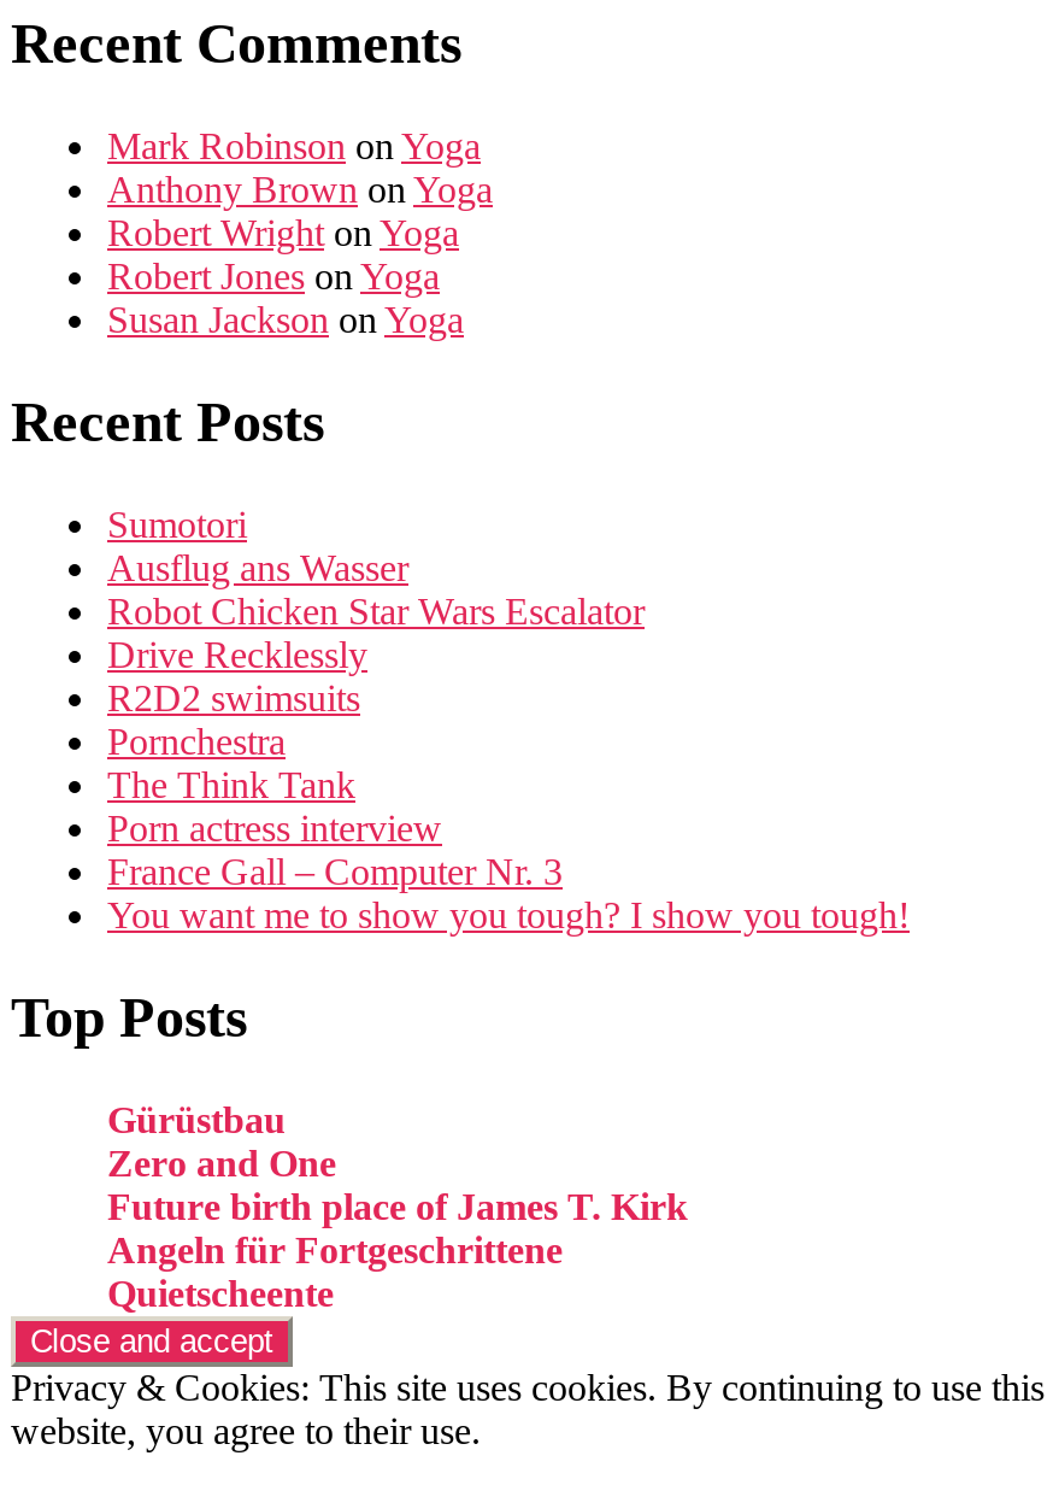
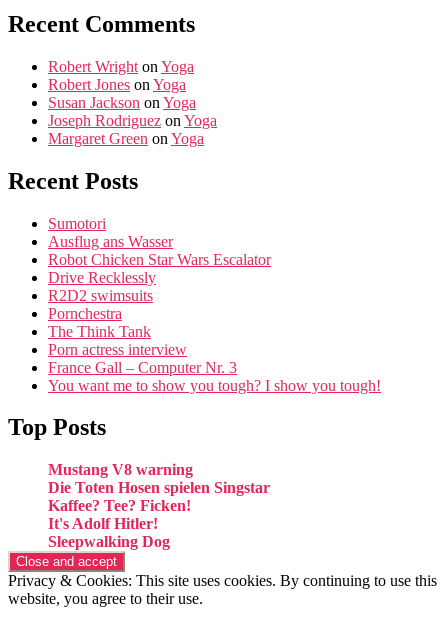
[107,126,493,210] Mark Robinson on Yoga | Anthony Brown on Yoga -> none
moved [107,213,464,340] -> [48,58,196,111]: Robert Wright on Yoga | Robert Jones on Yoga | Susan Jackson on Yoga
none -> [48,112,217,147] Joseph Rodriguez on Yoga | Margaret Green on Yoga
[107,1099,688,1313] Gürüstbau | Zero and One | Future birth place of James T. Kirk | Angeln für Fortgeschrittene | Quietscheente -> [48,461,270,550] Mustang V8 warning | Die Toten Hosen spielen Singstar | Kaffee? Tee? Ficken! | It's Adolf Hitler! | Sleepwalking Dog

